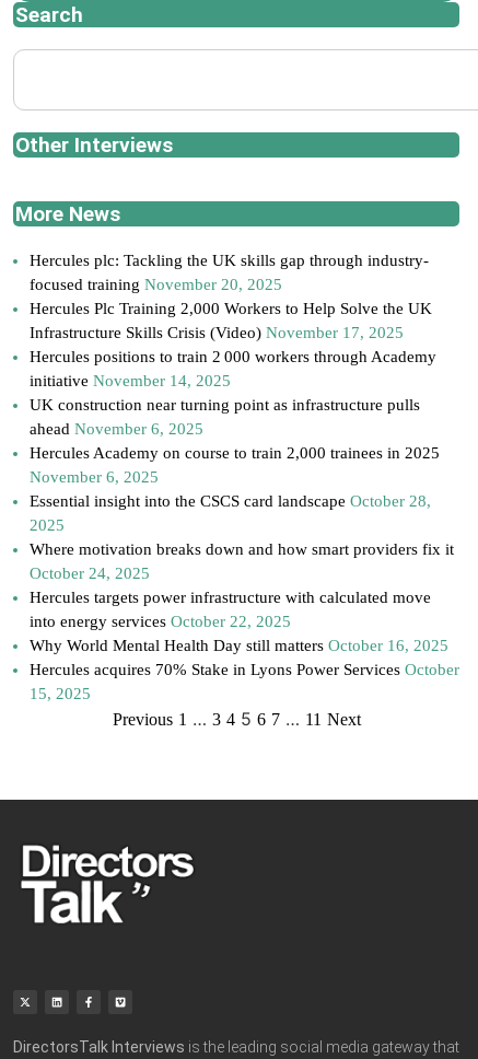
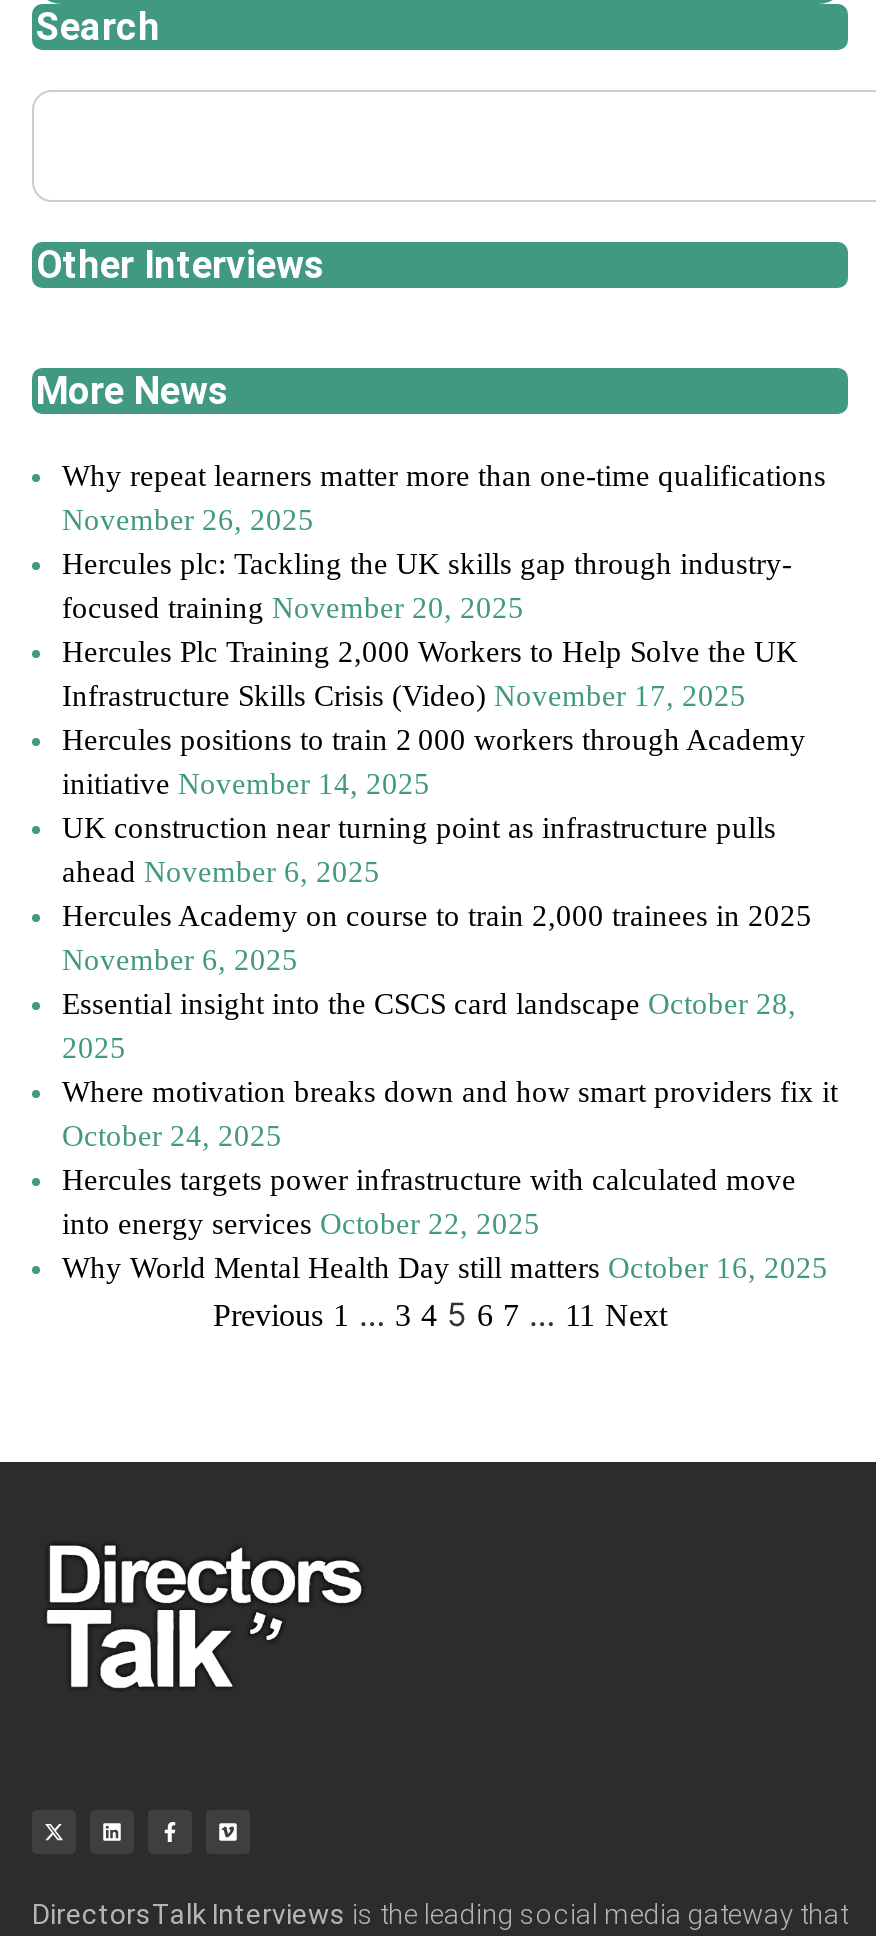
none -> [62,461,826,537] Why repeat learners matter more than one-time qualifications | November 26, 2025
moved [30,252,454,655] -> [62,549,838,1285]: Hercules plc: Tackling the UK skills gap through industry- | focused training November 20, 2025 | Hercules Plc Training 2,000 Workers to Help Solve the UK | ... | into energy services October 22, 2025 | Why World Mental Health Day still matters October 16, 2025
[30,661,459,703] Hercules acquires 70% Stake in Lyons Power Services October | 15, 2025 -> none

